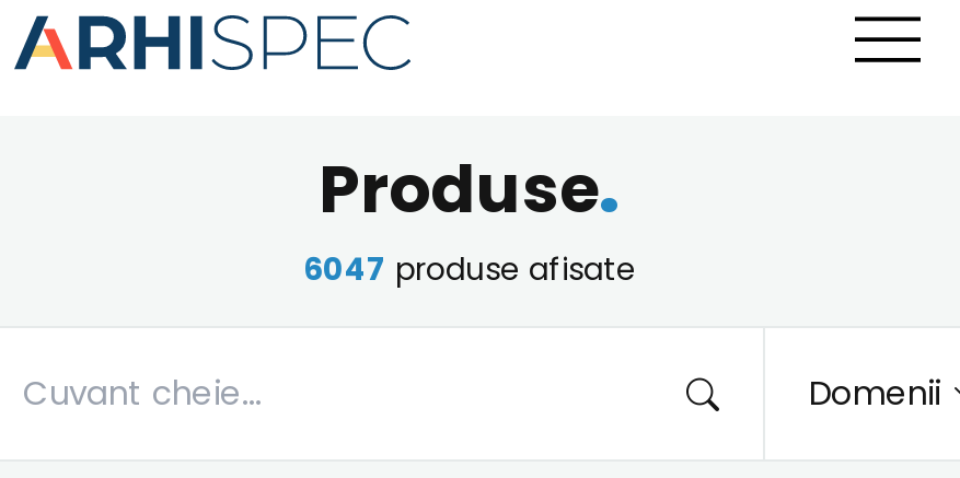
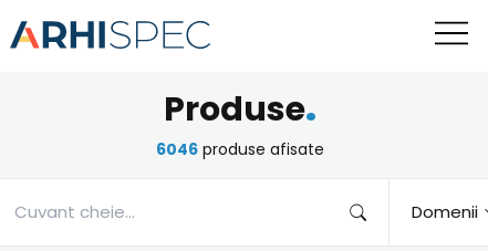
[303,247,636,291] 6047 produse afisate -> [156,138,324,160] 6046 produse afisate

